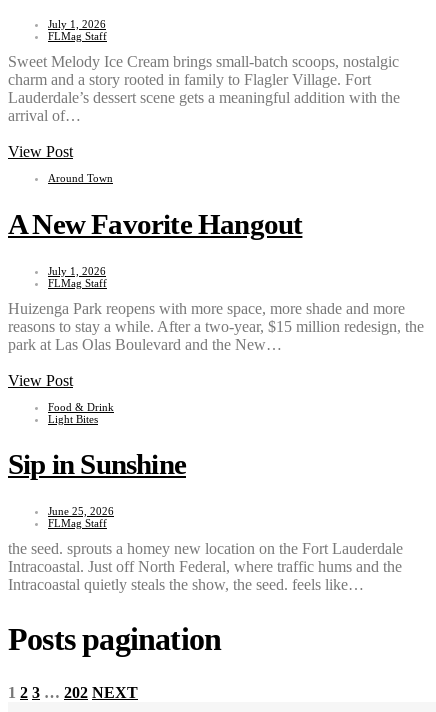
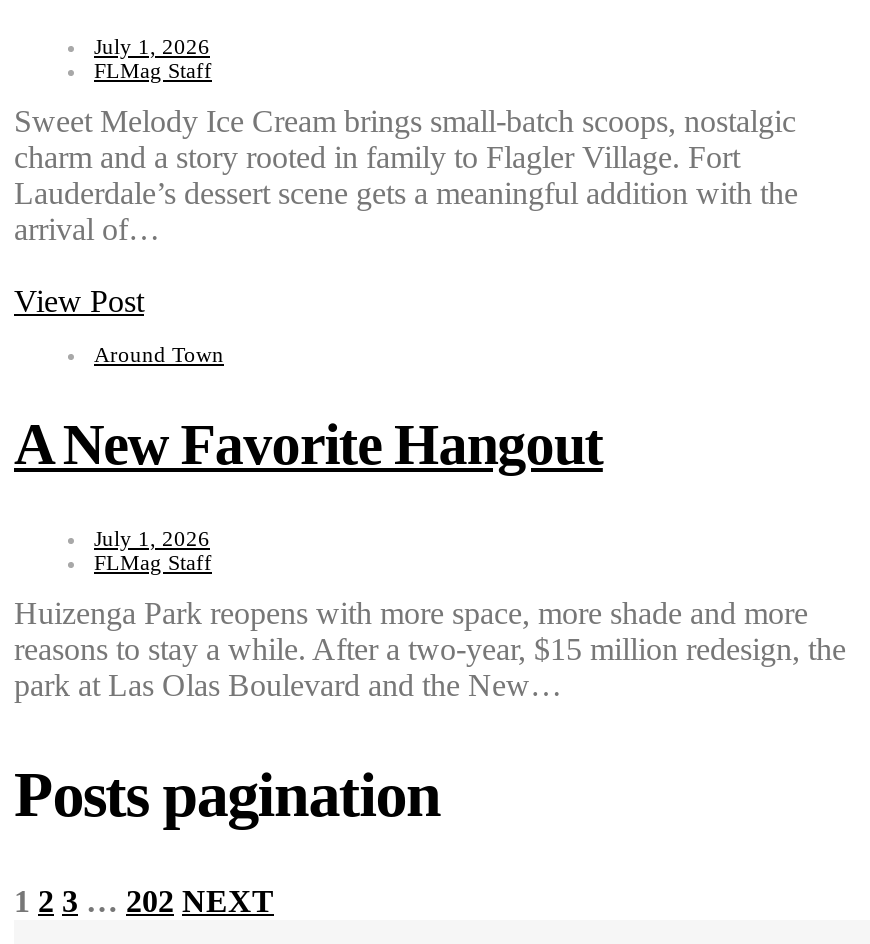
[8,372,403,593] View Post | Food & Drink | Light Bites | Sip in Sunshine | June 25, 2026 | FLMag Staff | the seed. sprouts a homey new location on the Fort Lauderdale | Intracoastal. Just off North Federal, where traffic hums and the | Intracoastal quietly steals the show, the seed. feels like… -> none

